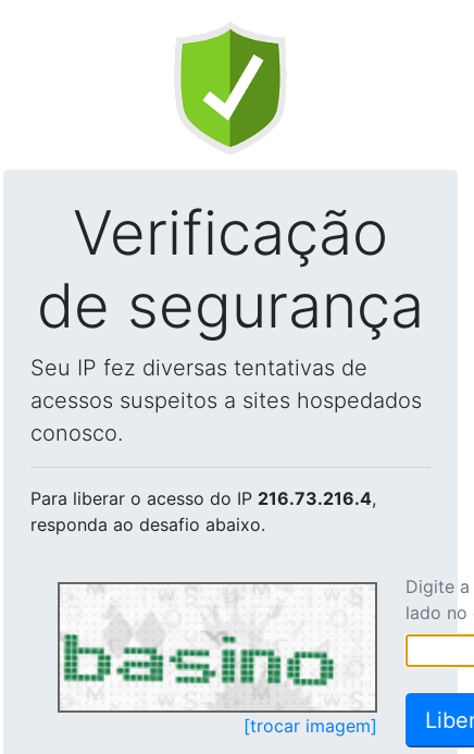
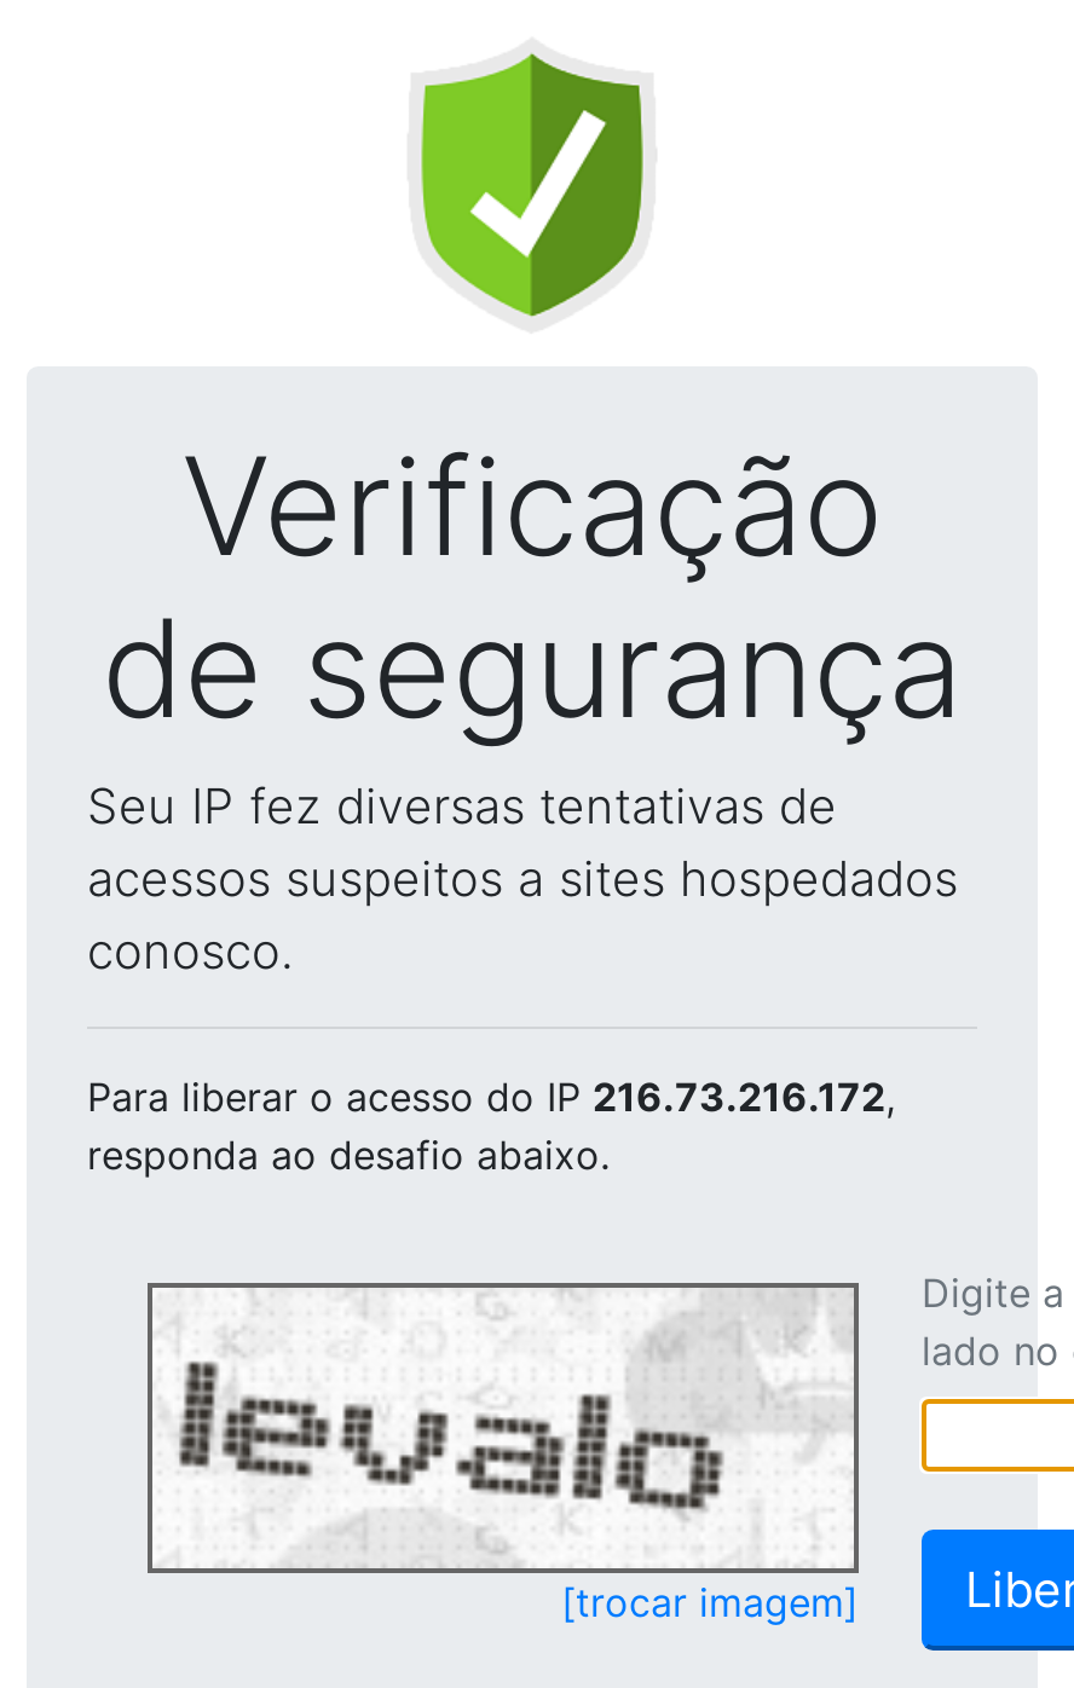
[30,487,376,509] Para liberar o acesso do IP 216.73.216.4, -> [87,1073,895,1121] Para liberar o acesso do IP 216.73.216.172,
[63,585,351,707] [image] -> [162,1293,847,1563] [image]

